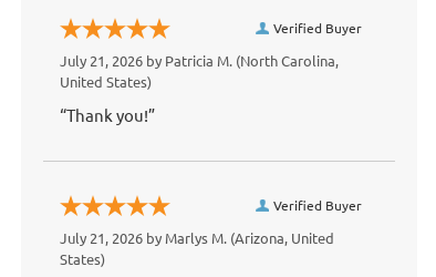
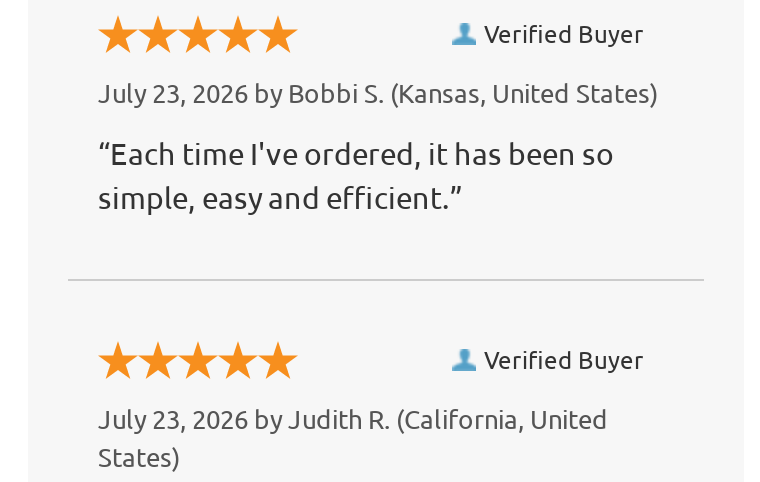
[60,51,339,91] July 21, 2026 by Patricia M. (North Carolina, | United States) -> [98,75,658,109] July 23, 2026 by Bobbi S. (Kansas, United States)
[60,104,155,125] “Thank you!” -> [98,133,614,215] “Each time I've ordered, it has been so | simple, easy and efficient.”
[60,228,334,247] July 21, 2026 by Marlys M. (Arizona, United -> [98,401,608,435] July 23, 2026 by Judith R. (California, United

